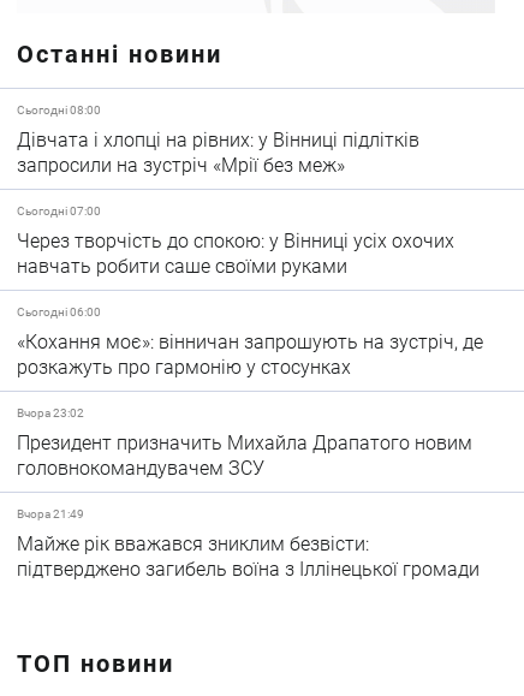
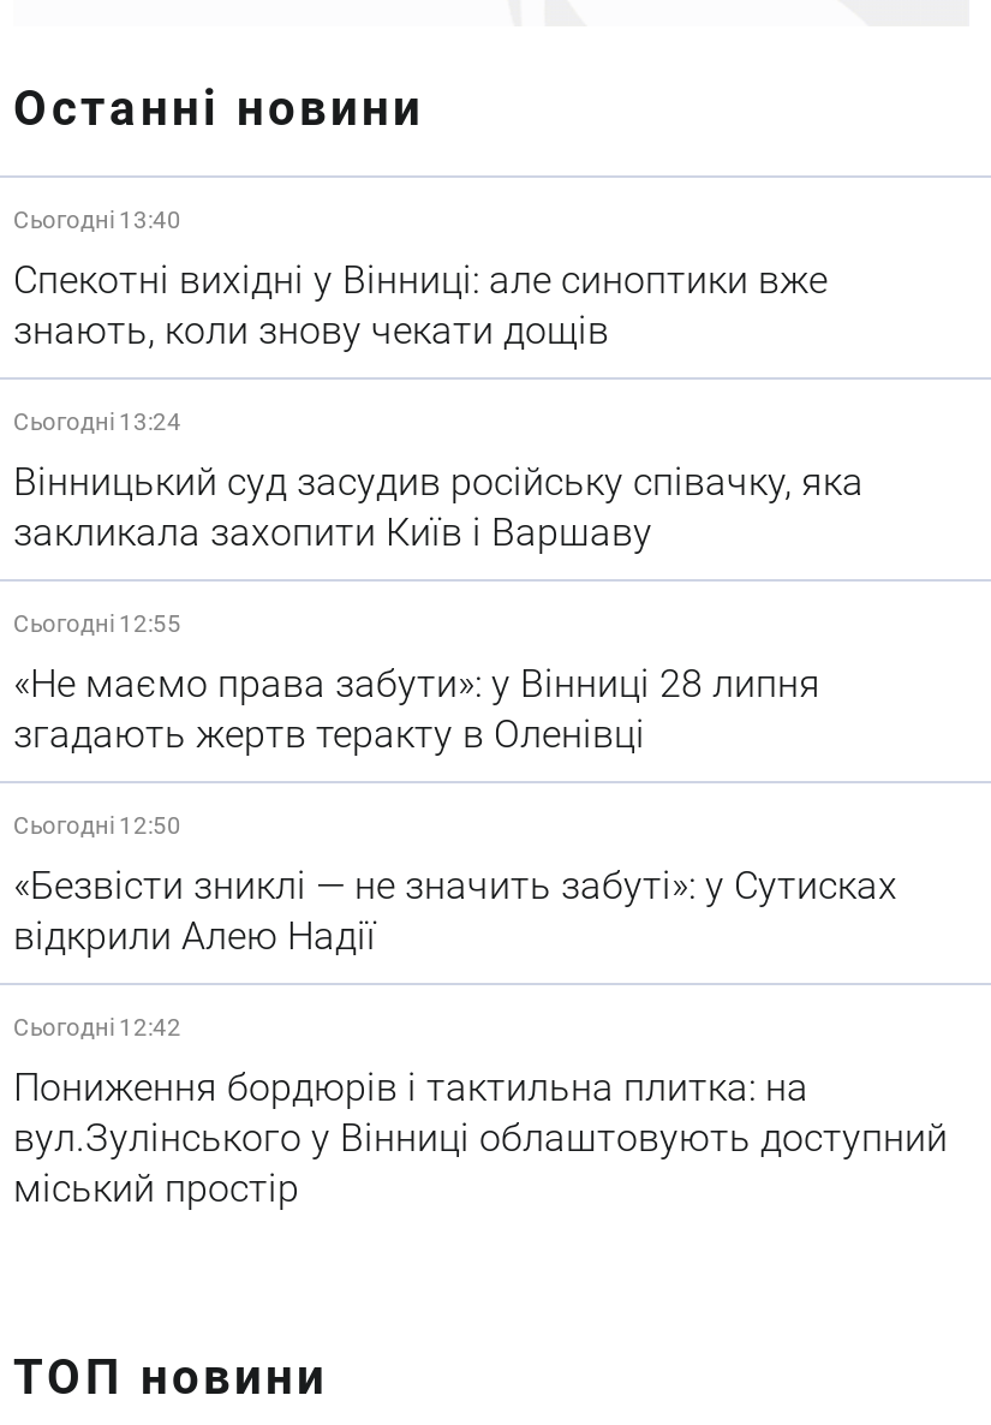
[17,101,419,177] Сьогодні 08:00 | Дівчата і хлопці на рівних: у Вінниці підлітків | запросили на зустріч «Мрії без меж» -> [13,202,828,354] Сьогодні 13:40 | Спекотні вихідні у Вінниці: але синоптики вже | знають, коли знову чекати дощів
[17,202,454,278] Сьогодні 07:00 | Через творчість до спокою: у Вінниці усіх охочих | навчать робити саше своїми руками -> [13,404,864,556] Сьогодні 13:24 | Вінницький суд засудив російську співачку, яка | закликала захопити Київ і Варшаву
[17,303,483,379] Сьогодні 06:00 | «Кохання моє»: вінничан запрошують на зустріч, де | розкажуть про гармонію у стосунках -> [13,606,820,757] Сьогодні 12:55 | «Не маємо права забути»: у Вінниці 28 липня | згадають жертв теракту в Оленівці
[17,404,472,480] Вчора 23:02 | Президент призначить Михайла Драпатого новим | головнокомандувачем ЗСУ -> [13,808,897,959] Сьогодні 12:50 | «Безвісти зниклі — не значить забуті»: у Сутисках | відкрили Алею Надії
[17,505,480,581] Вчора 21:49 | Майже рік вважався зниклим безвісти: | підтверджено загибель воїна з Іллінецької громади -> [13,1010,948,1212] Сьогодні 12:42 | Пониження бордюрів і тактильна плитка: на | вул.Зулінського у Вінниці облаштовують доступний | міський простір

